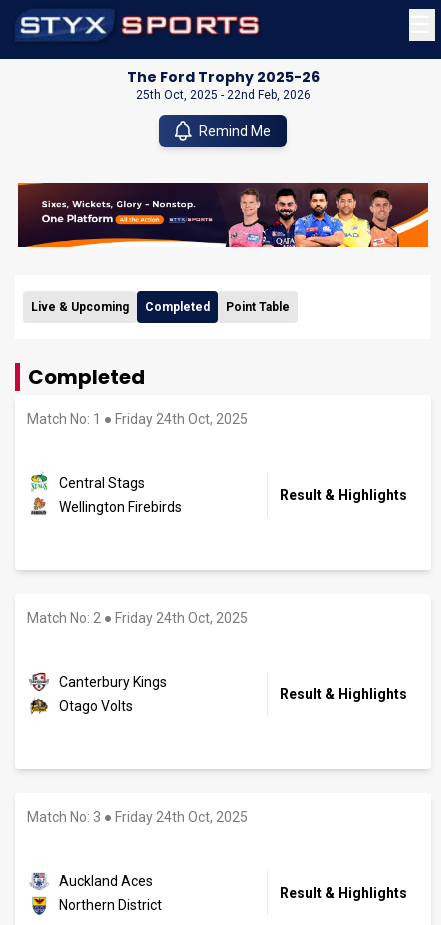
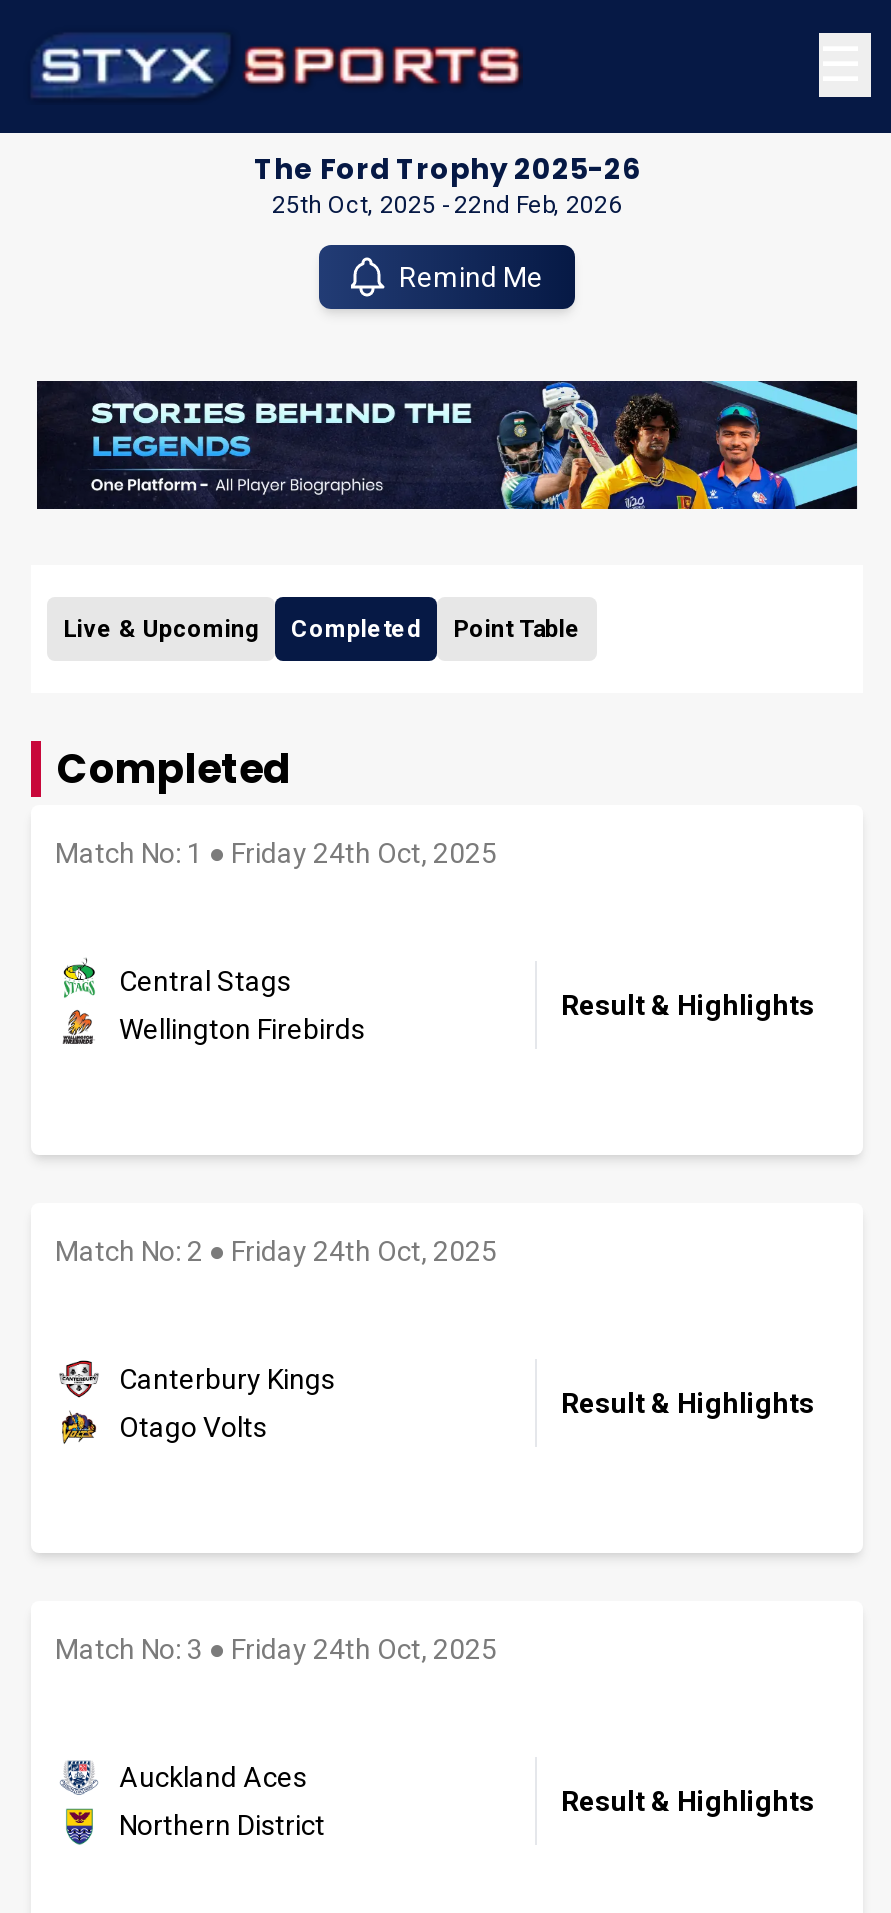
[17,182,429,248] [image] -> [35,379,859,511] [image]

